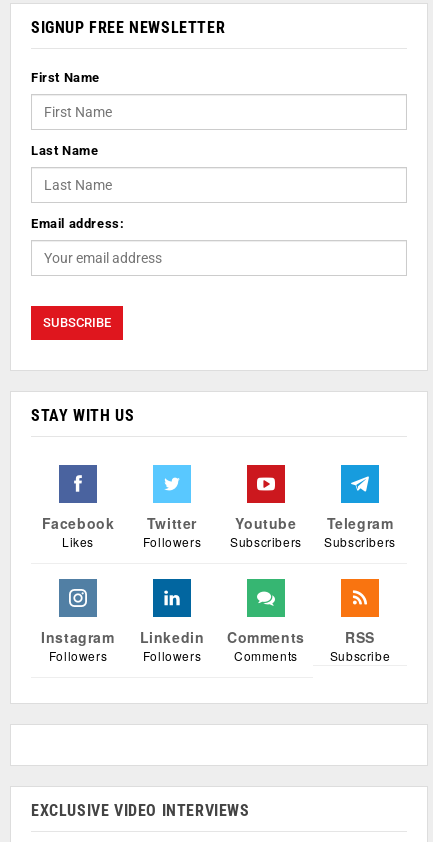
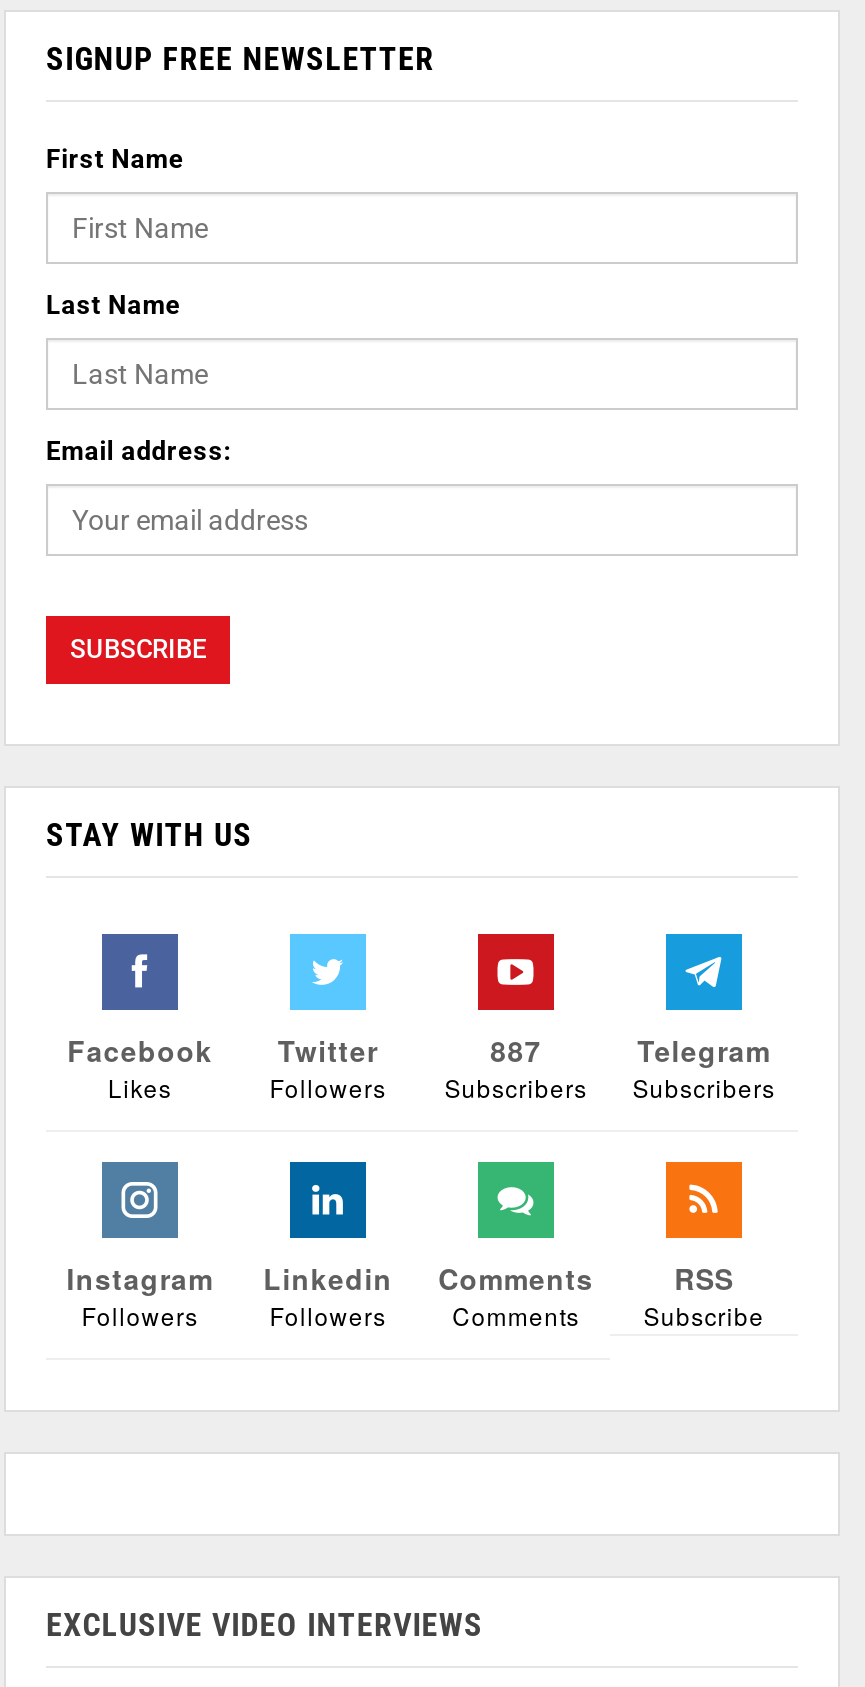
[235,513,297,533] Youtube -> [490,1030,542,1070] 887

